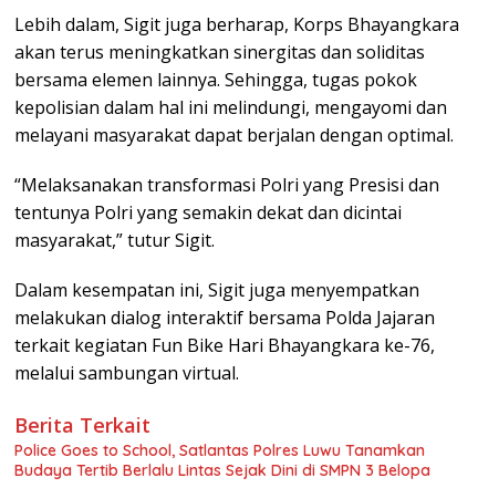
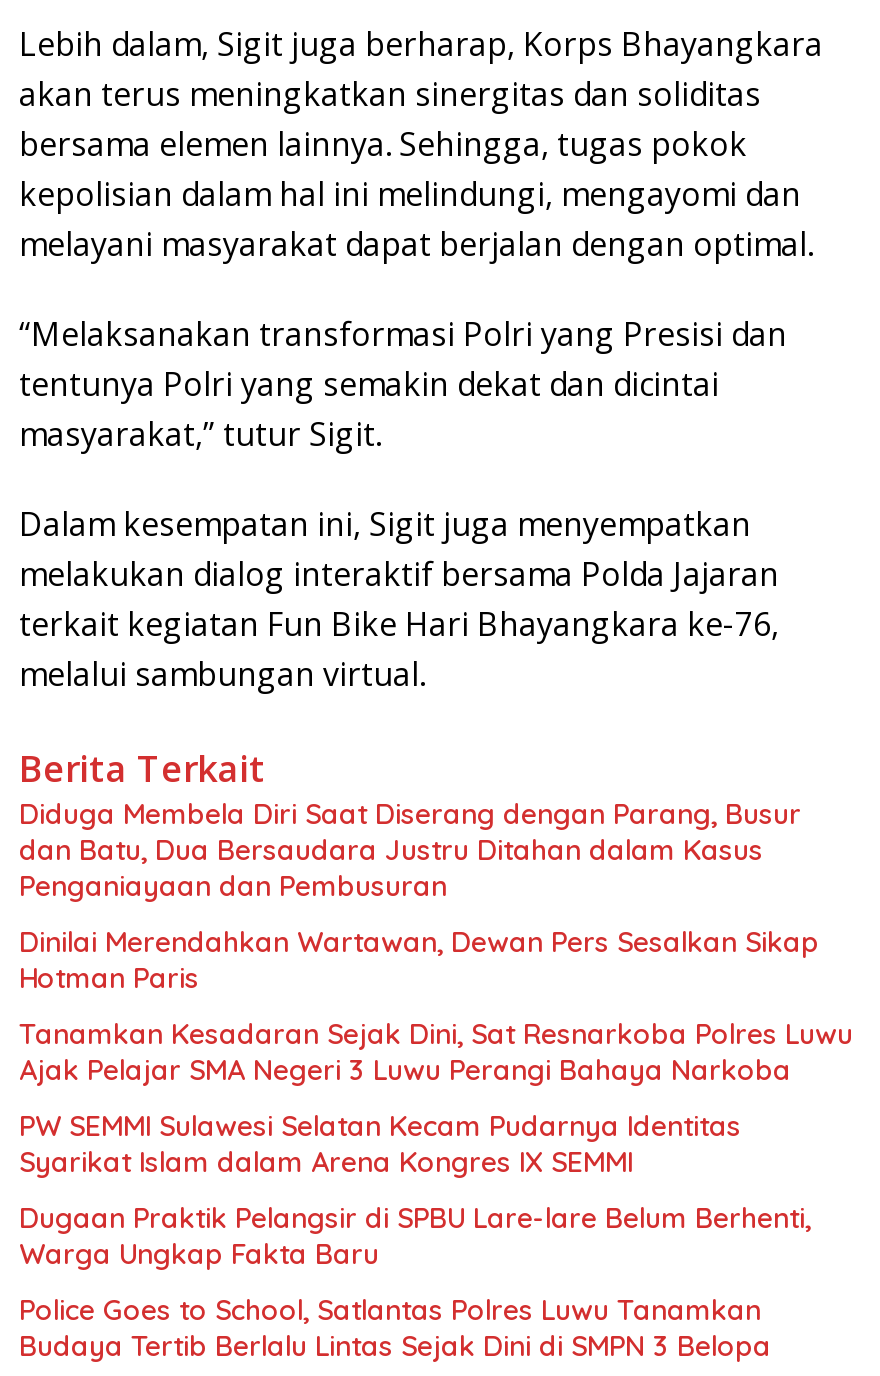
none -> [19,796,853,1272] Diduga Membela Diri Saat Diserang dengan Parang, Busur | dan Batu, Dua Bersaudara Justru Ditahan dalam Kasus | Penganiayaan dan Pembusuran | Dinilai Merendahkan Wartawan, Dewan Pers Sesalkan Sikap | Hotman Paris | Tanamkan Kesadaran Sejak Dini, Sat Resnarkoba Polres Luwu | Ajak Pelajar SMA Negeri 3 Luwu Perangi Bahaya Narkoba | PW SEMMI Sulawesi Selatan Kecam Pudarnya Identitas | Syarikat Islam dalam Arena Kongres IX SEMMI | Dugaan Praktik Pelangsir di SPBU Lare-lare Belum Berhenti, | Warga Ungkap Fakta Baru

